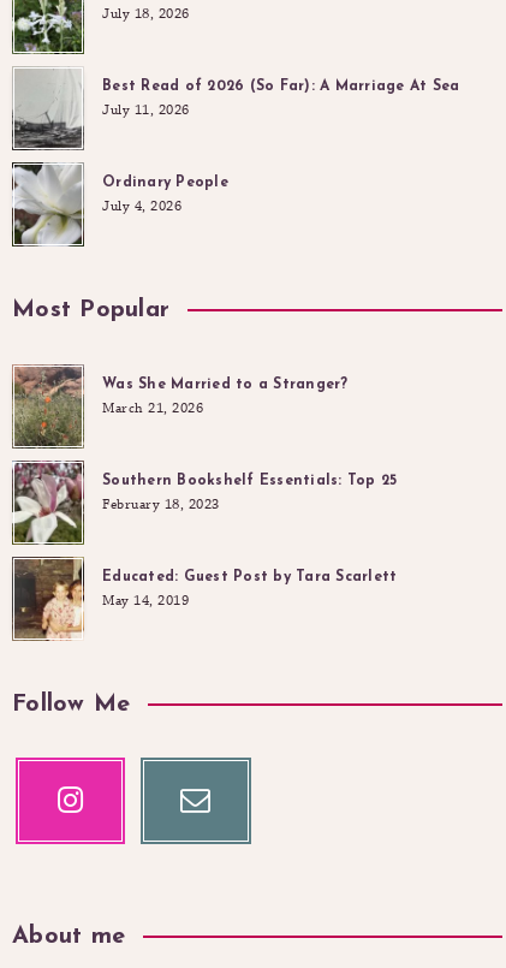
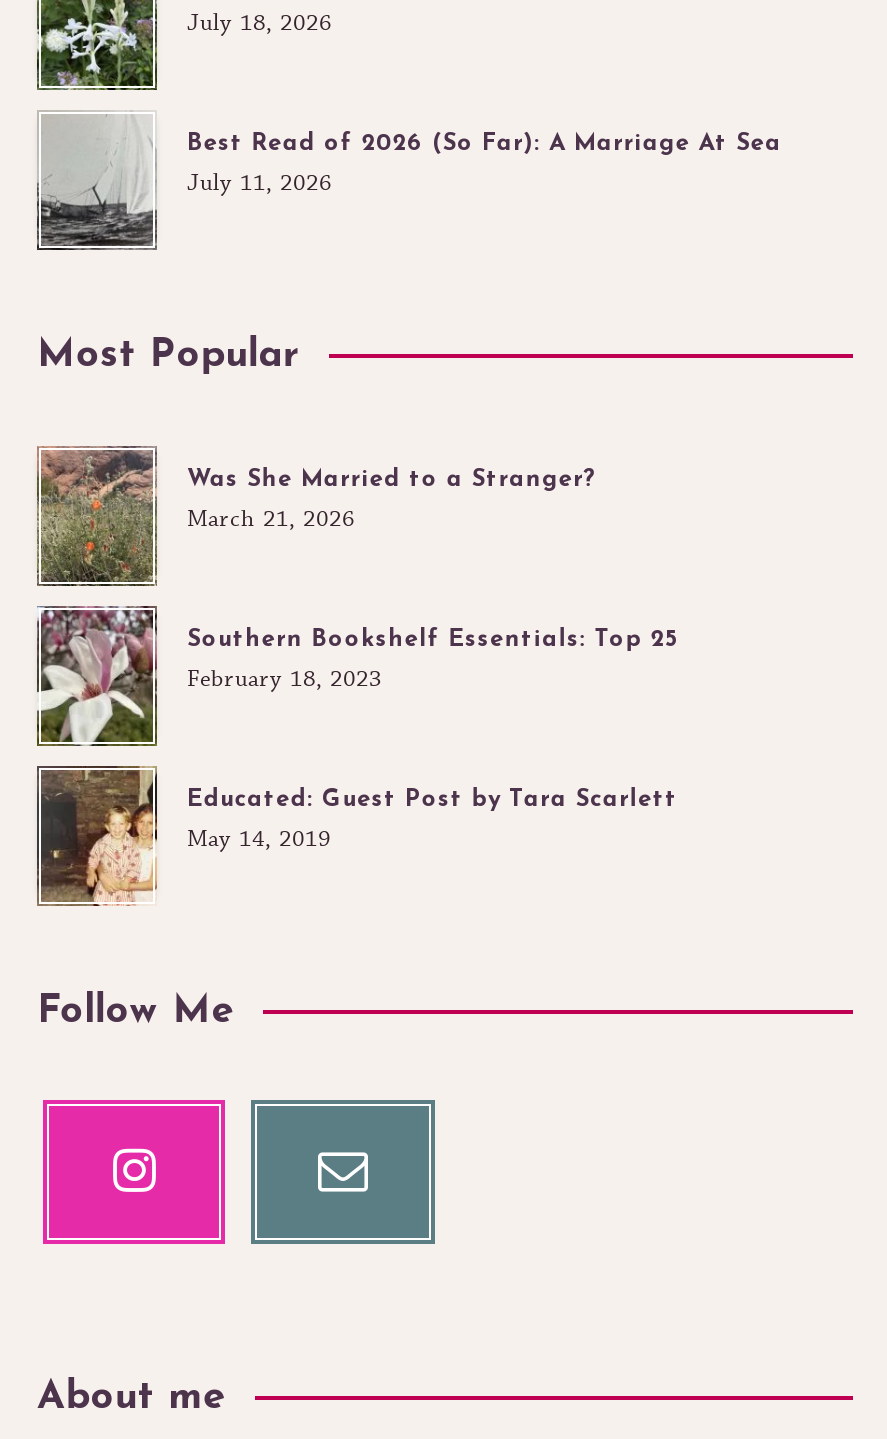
[11,161,228,247] [image] | Ordinary People | July 4, 2026 -> none

